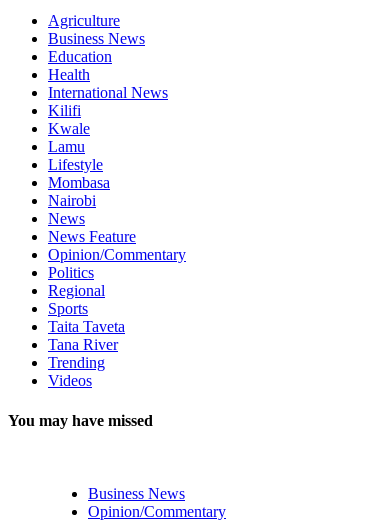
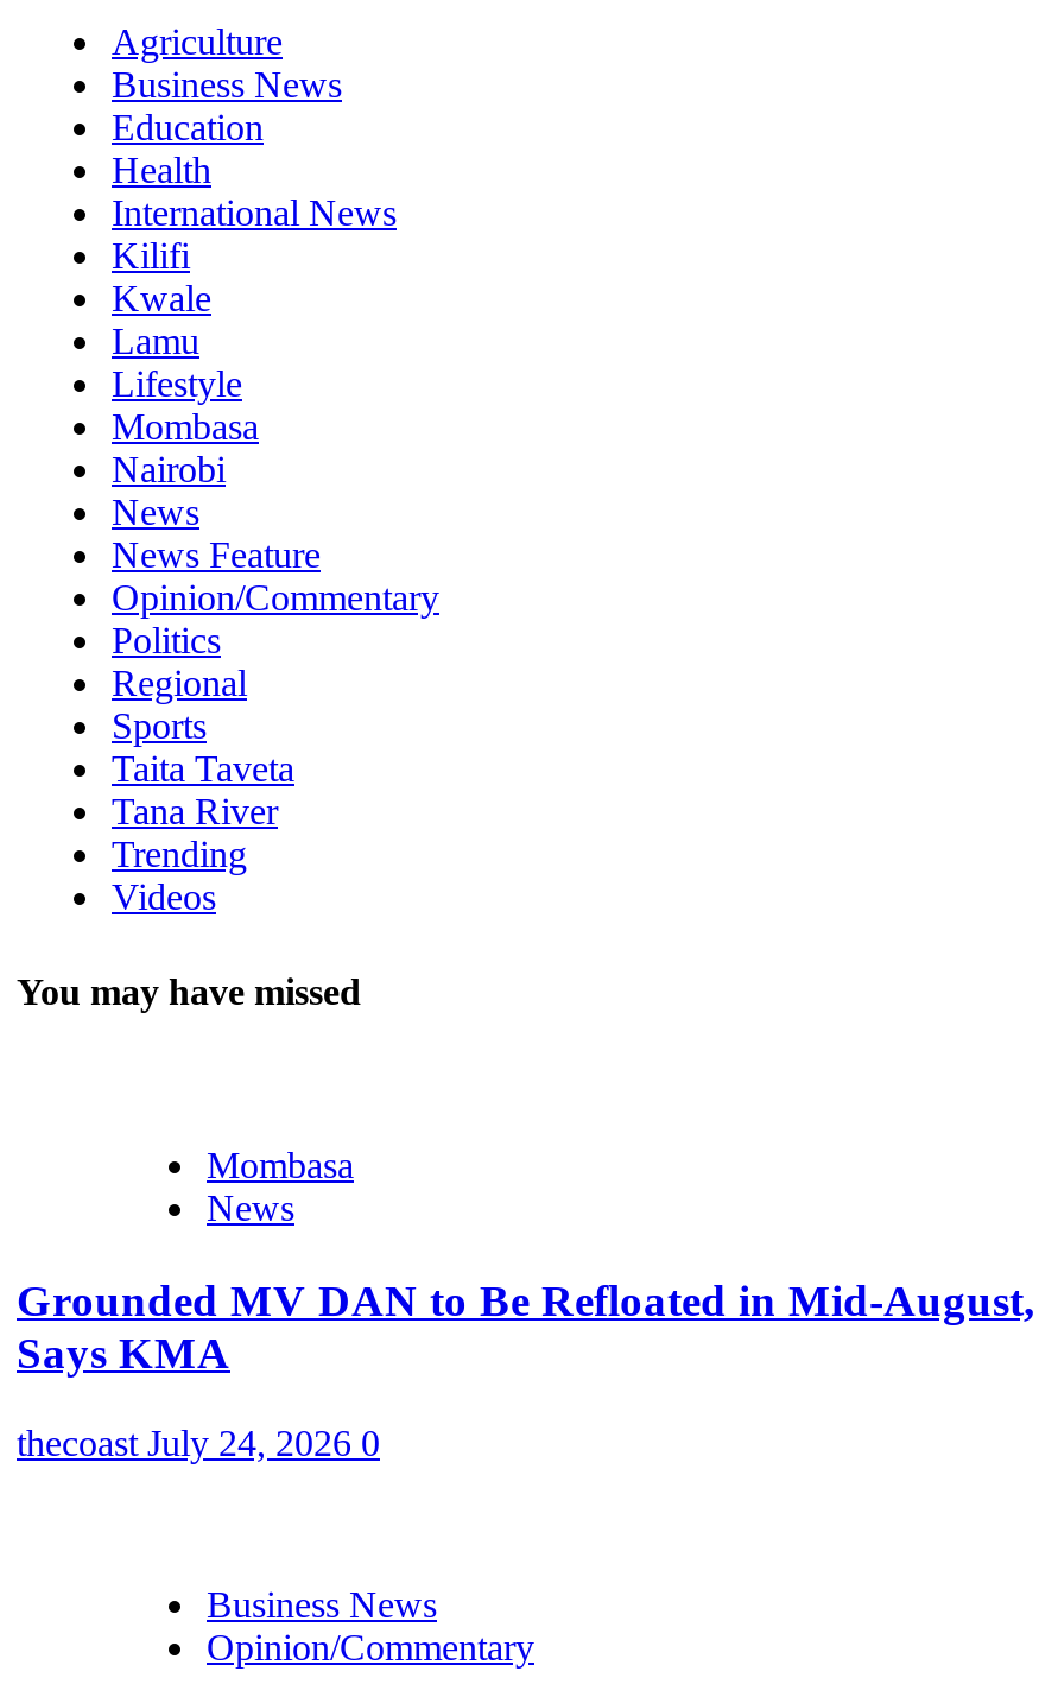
none -> [17,1145,1035,1464] Mombasa | News | Grounded MV DAN to Be Refloated in Mid-August, | Says KMA | thecoast July 24, 2026 0

